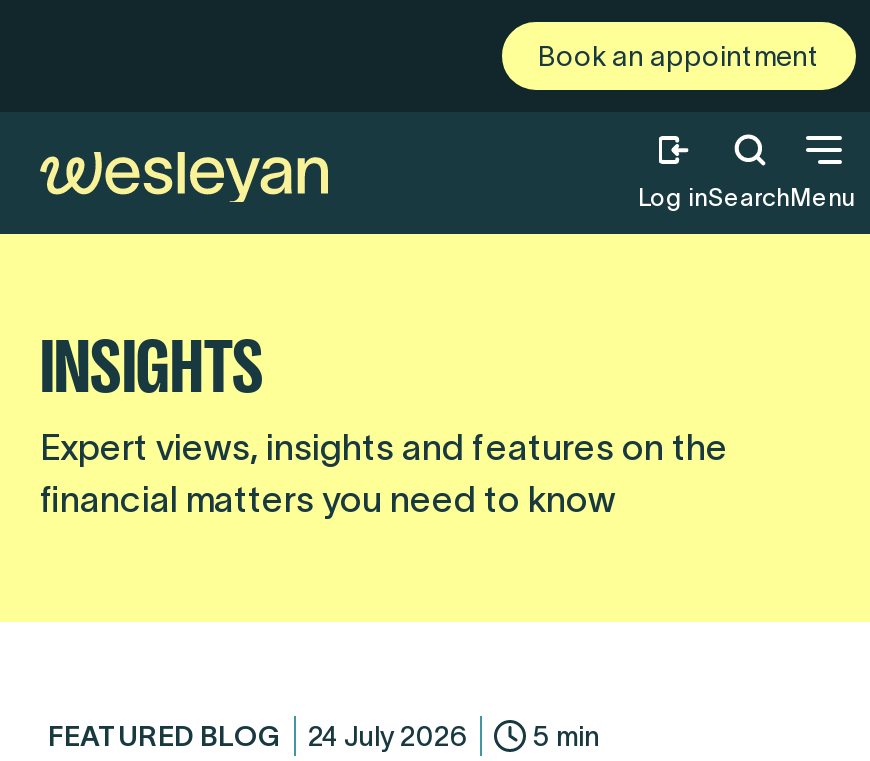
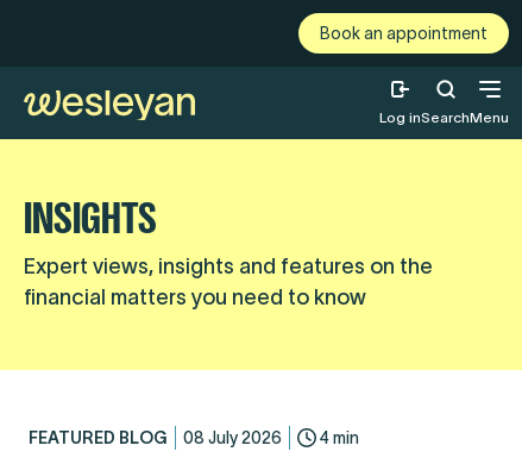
[308,720,600,752] 24 July 2026 | 5 min -> [183,428,359,447] 08 July 2026 | 4 min

